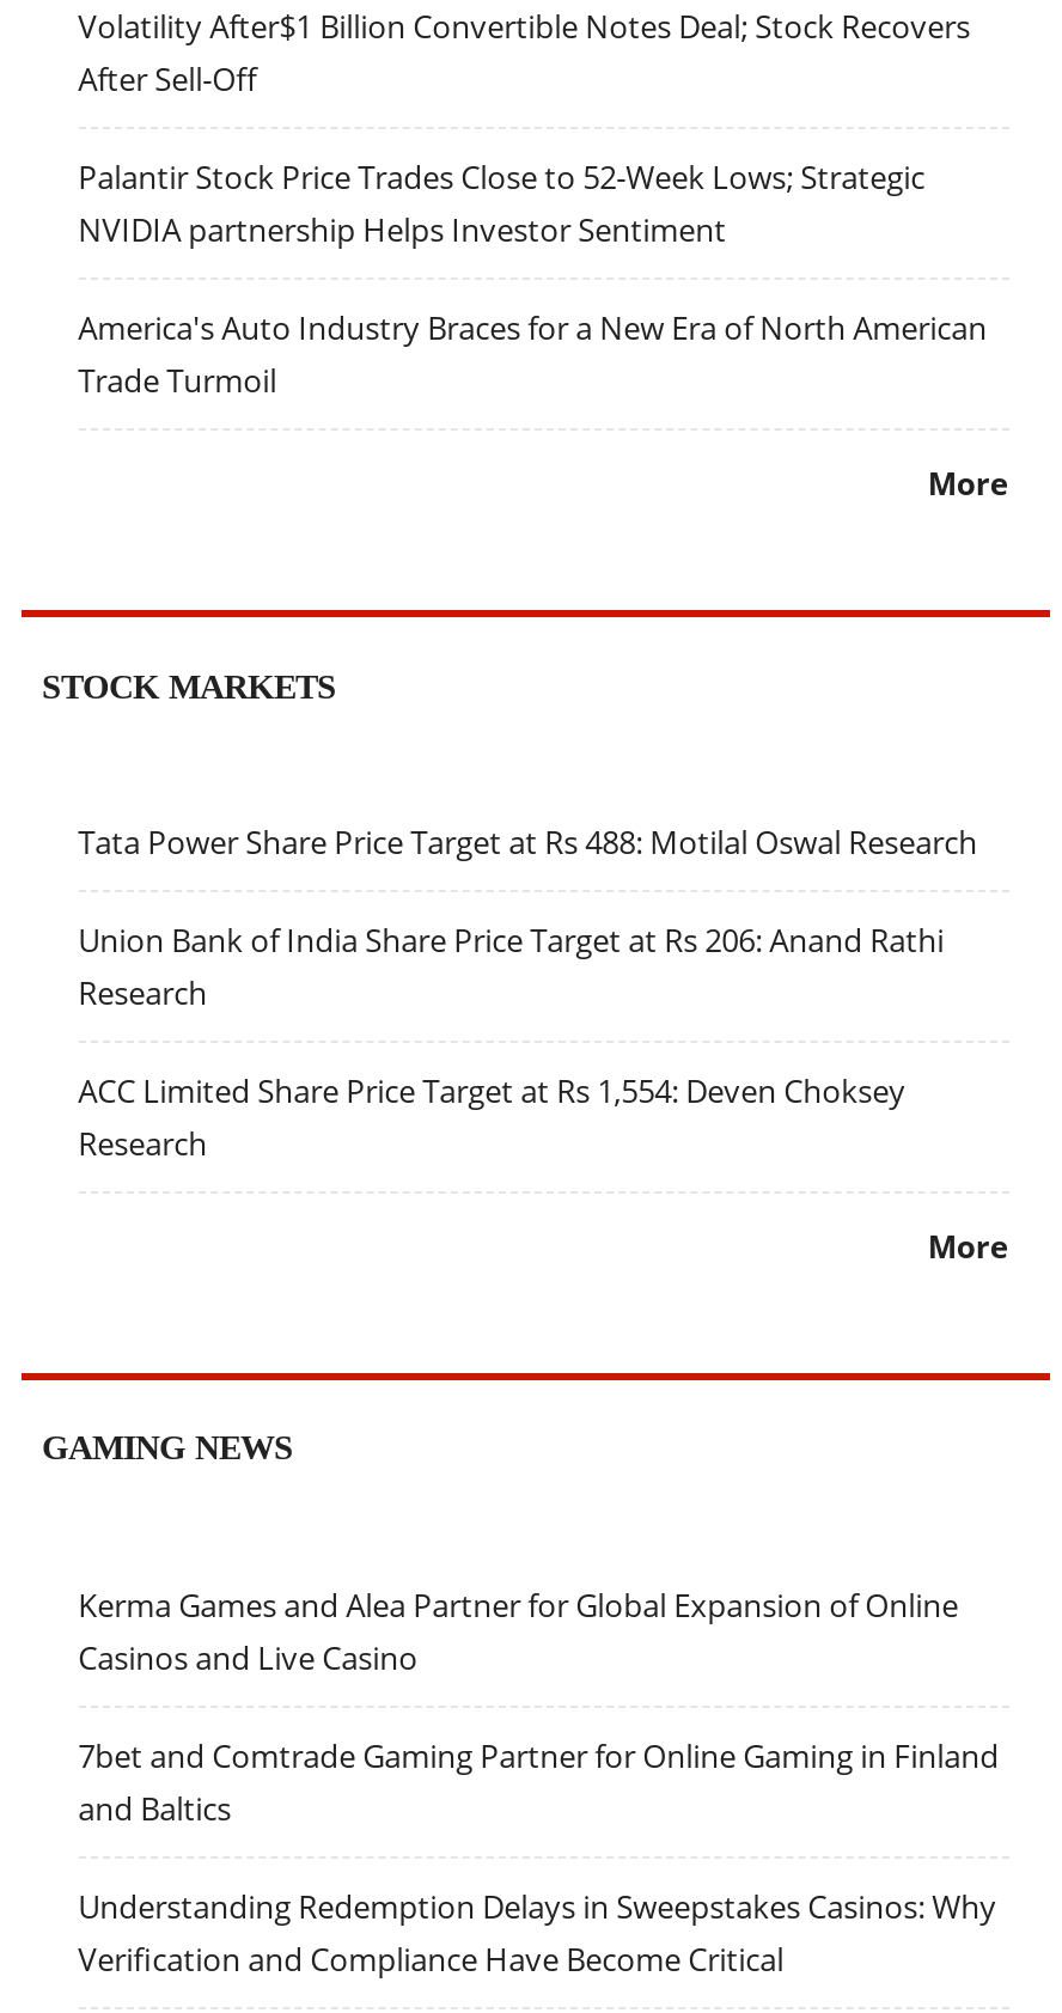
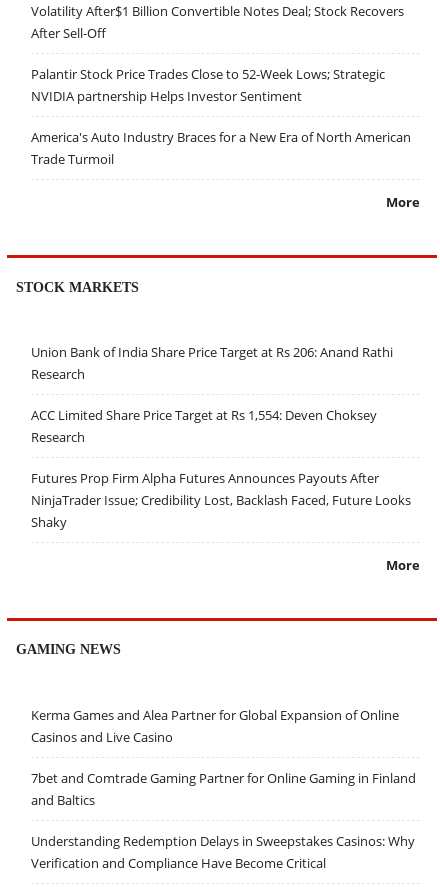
[78,821,977,864] Tata Power Share Price Target at Rs 488: Motilal Oswal Research -> none
moved [78,919,944,1165] -> [31,343,393,446]: Union Bank of India Share Price Target at Rs 206: Anand Rathi | Research | ACC Limited Share Price Target at Rs 1,554: Deven Choksey | Research
none -> [31,469,411,531] Futures Prop Firm Alpha Futures Announces Payouts After | NinjaTrader Issue; Credibility Lost, Backlash Faced, Future Looks | Shaky

